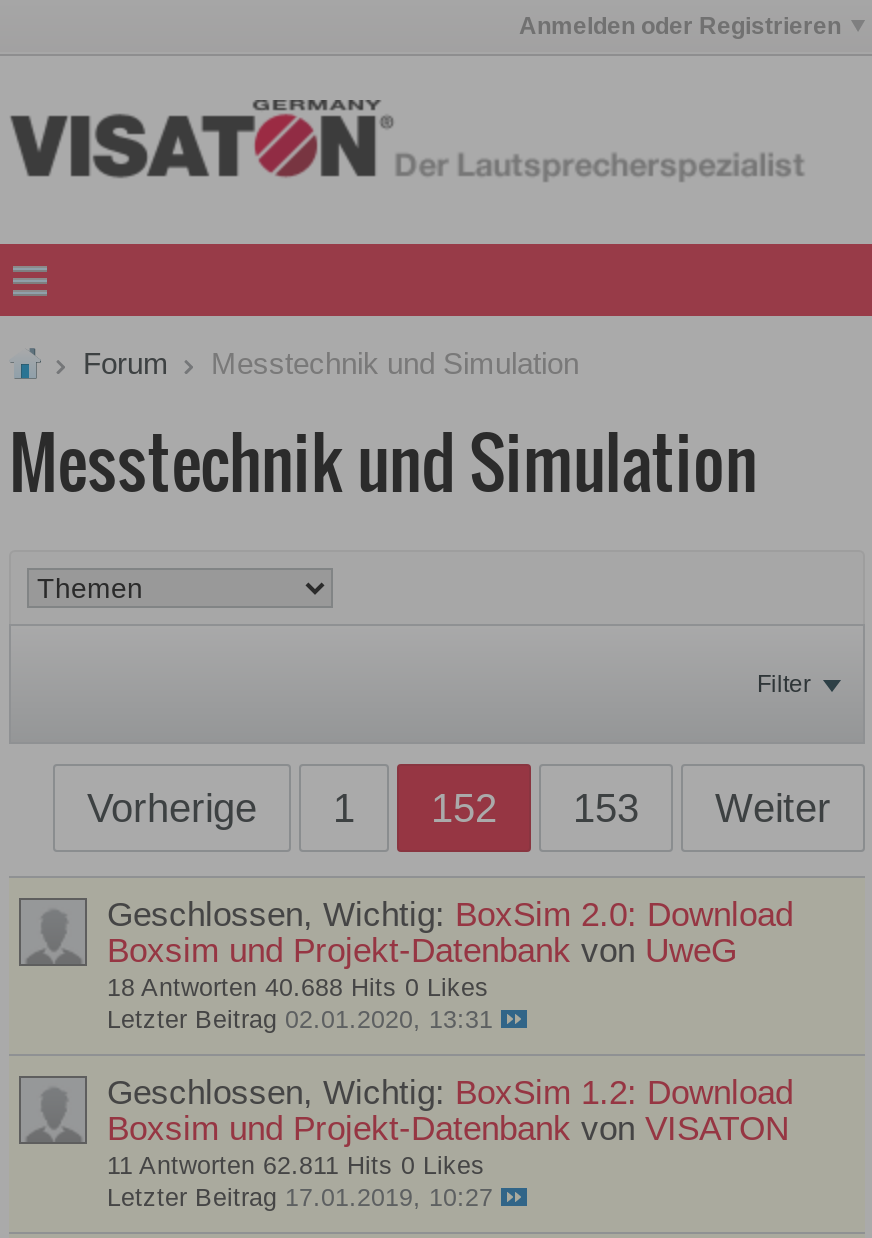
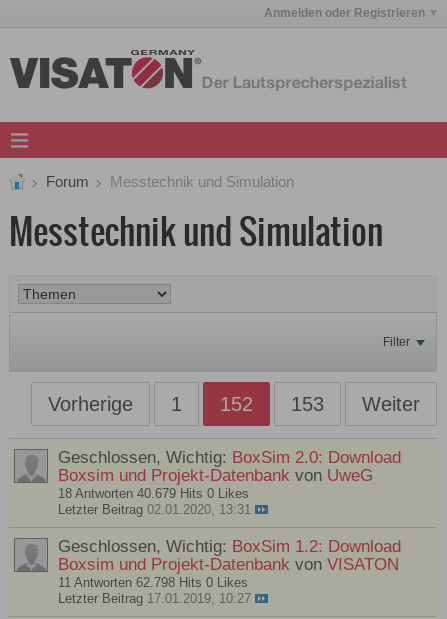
[107,974,489,1002] 18 Antworten 40.688 Hits 0 Likes -> [58,487,249,501] 18 Antworten 40.679 Hits 0 Likes
[107,1152,485,1180] 11 Antworten 62.811 Hits 0 Likes -> [58,576,248,590] 11 Antworten 62.798 Hits 0 Likes

